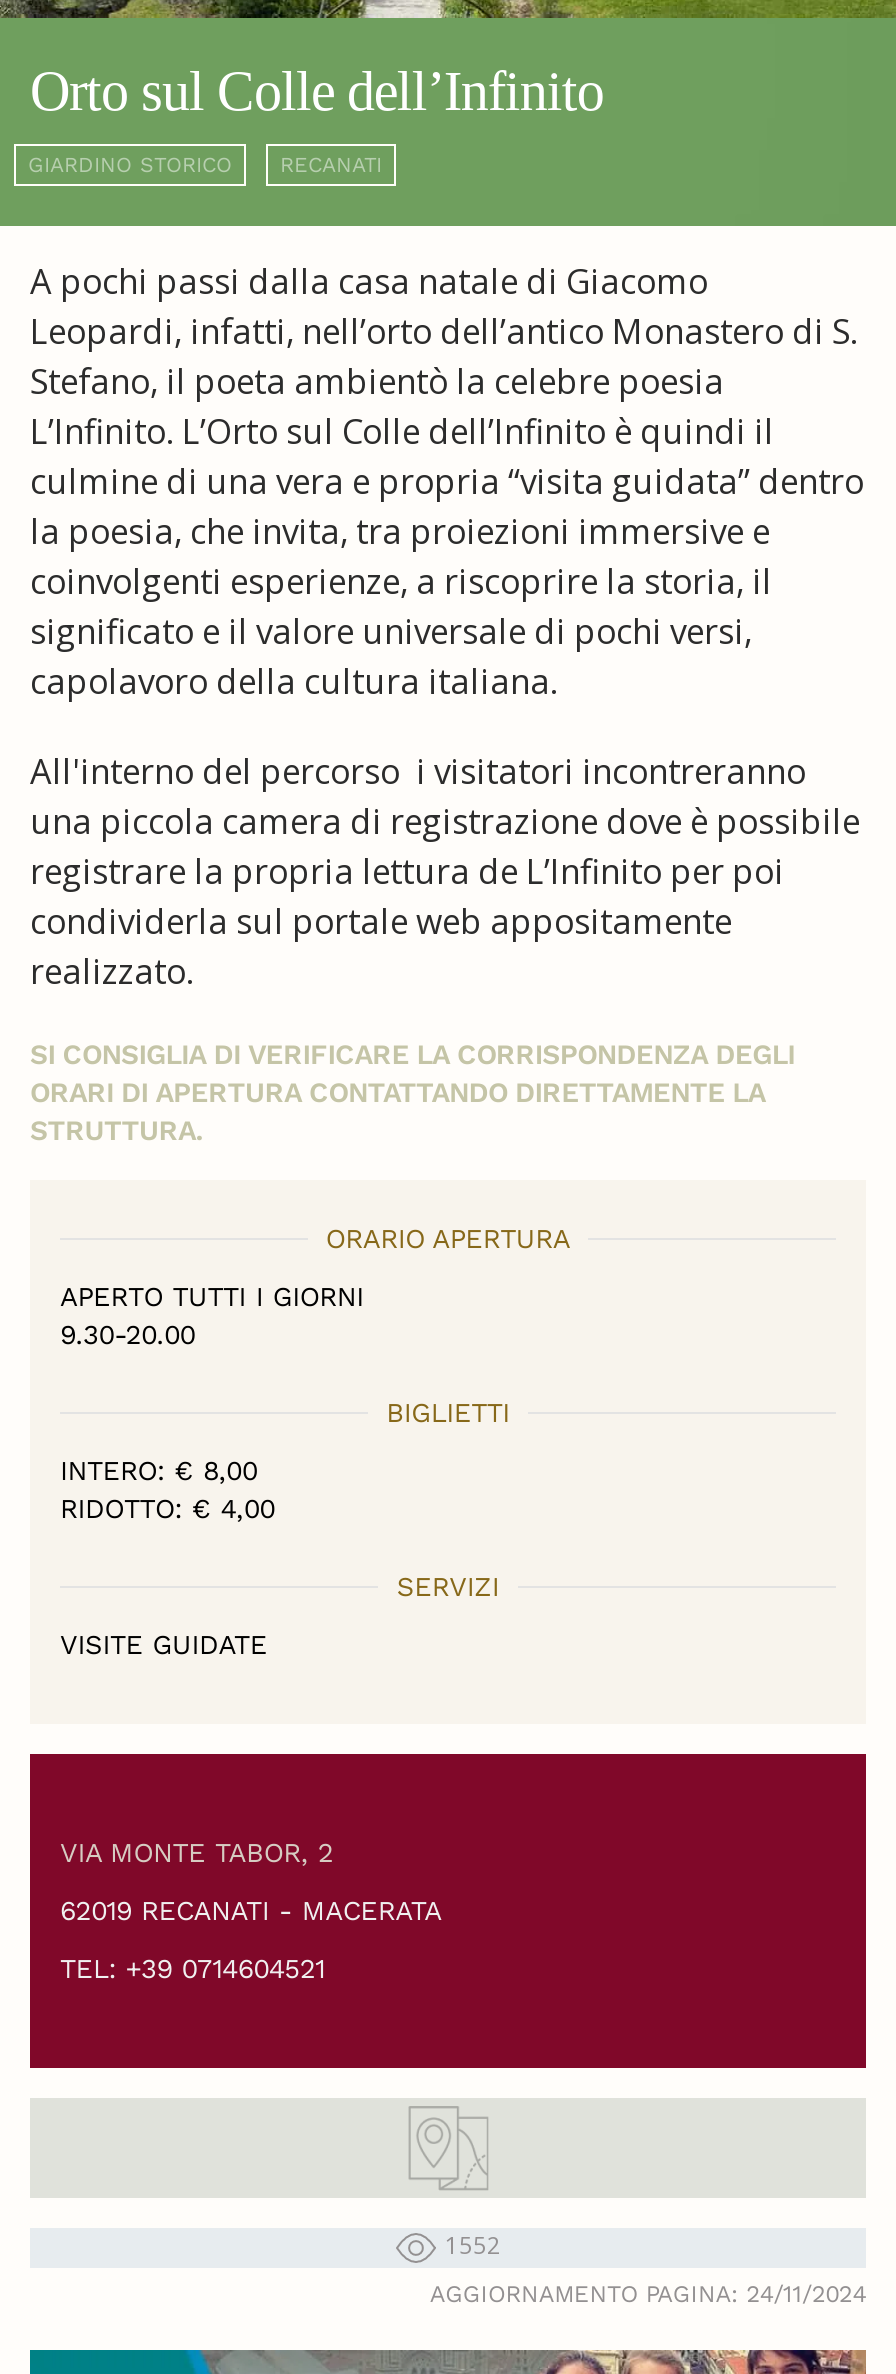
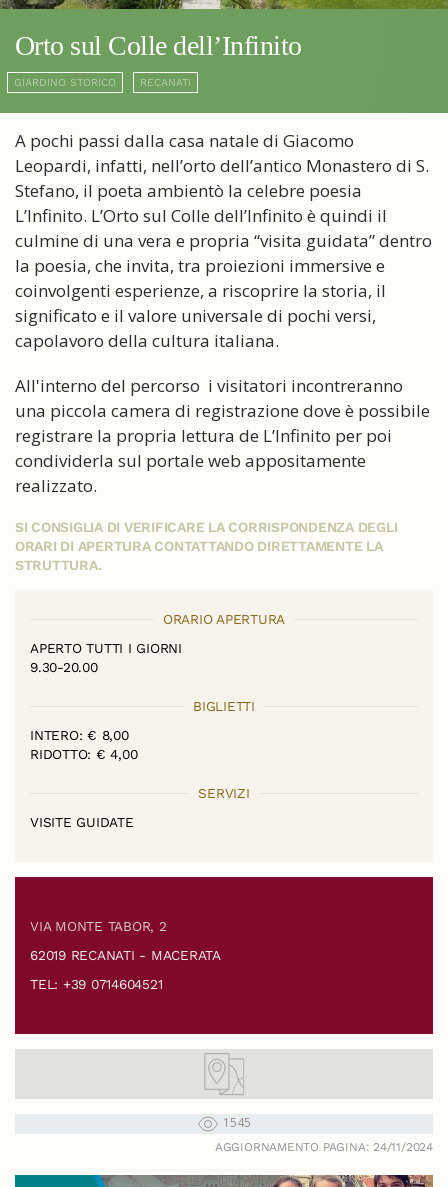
[445,2227,501,2259] 1552 -> [222,1114,250,1130] 1545

